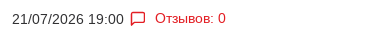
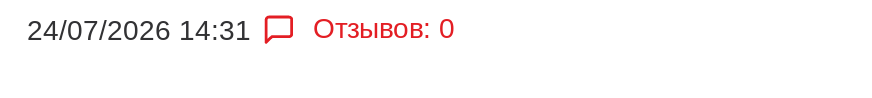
[12,10,226,27] 21/07/2026 19:00 Отзывов: 0 -> [27,11,455,45] 24/07/2026 14:31 Отзывов: 0

